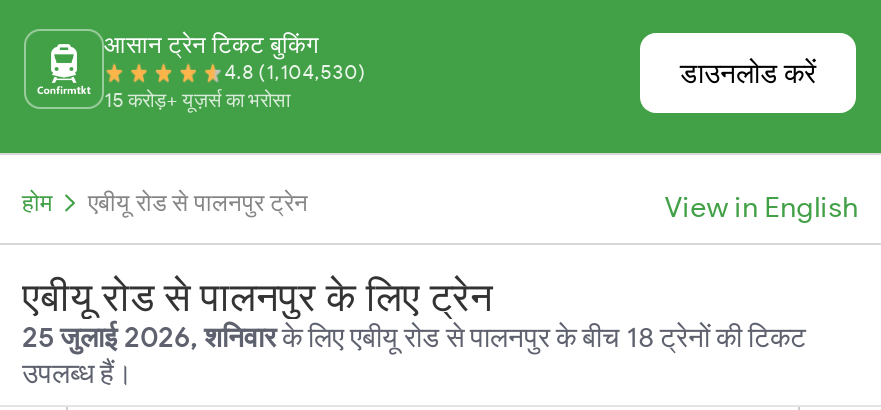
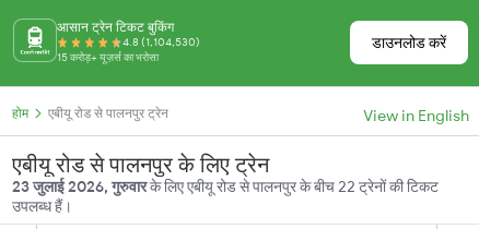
[22,319,806,355] 25 जुलाई 2026, शनिवारके लिए एबीयू रोड से पालनपुर के बीच 18 ट्रेनों की टिकट -> [12,177,439,196] 23 जुलाई 2026, गुरुवारके लिए एबीयू रोड से पालनपुर के बीच 22 ट्रेनों की टिकट

